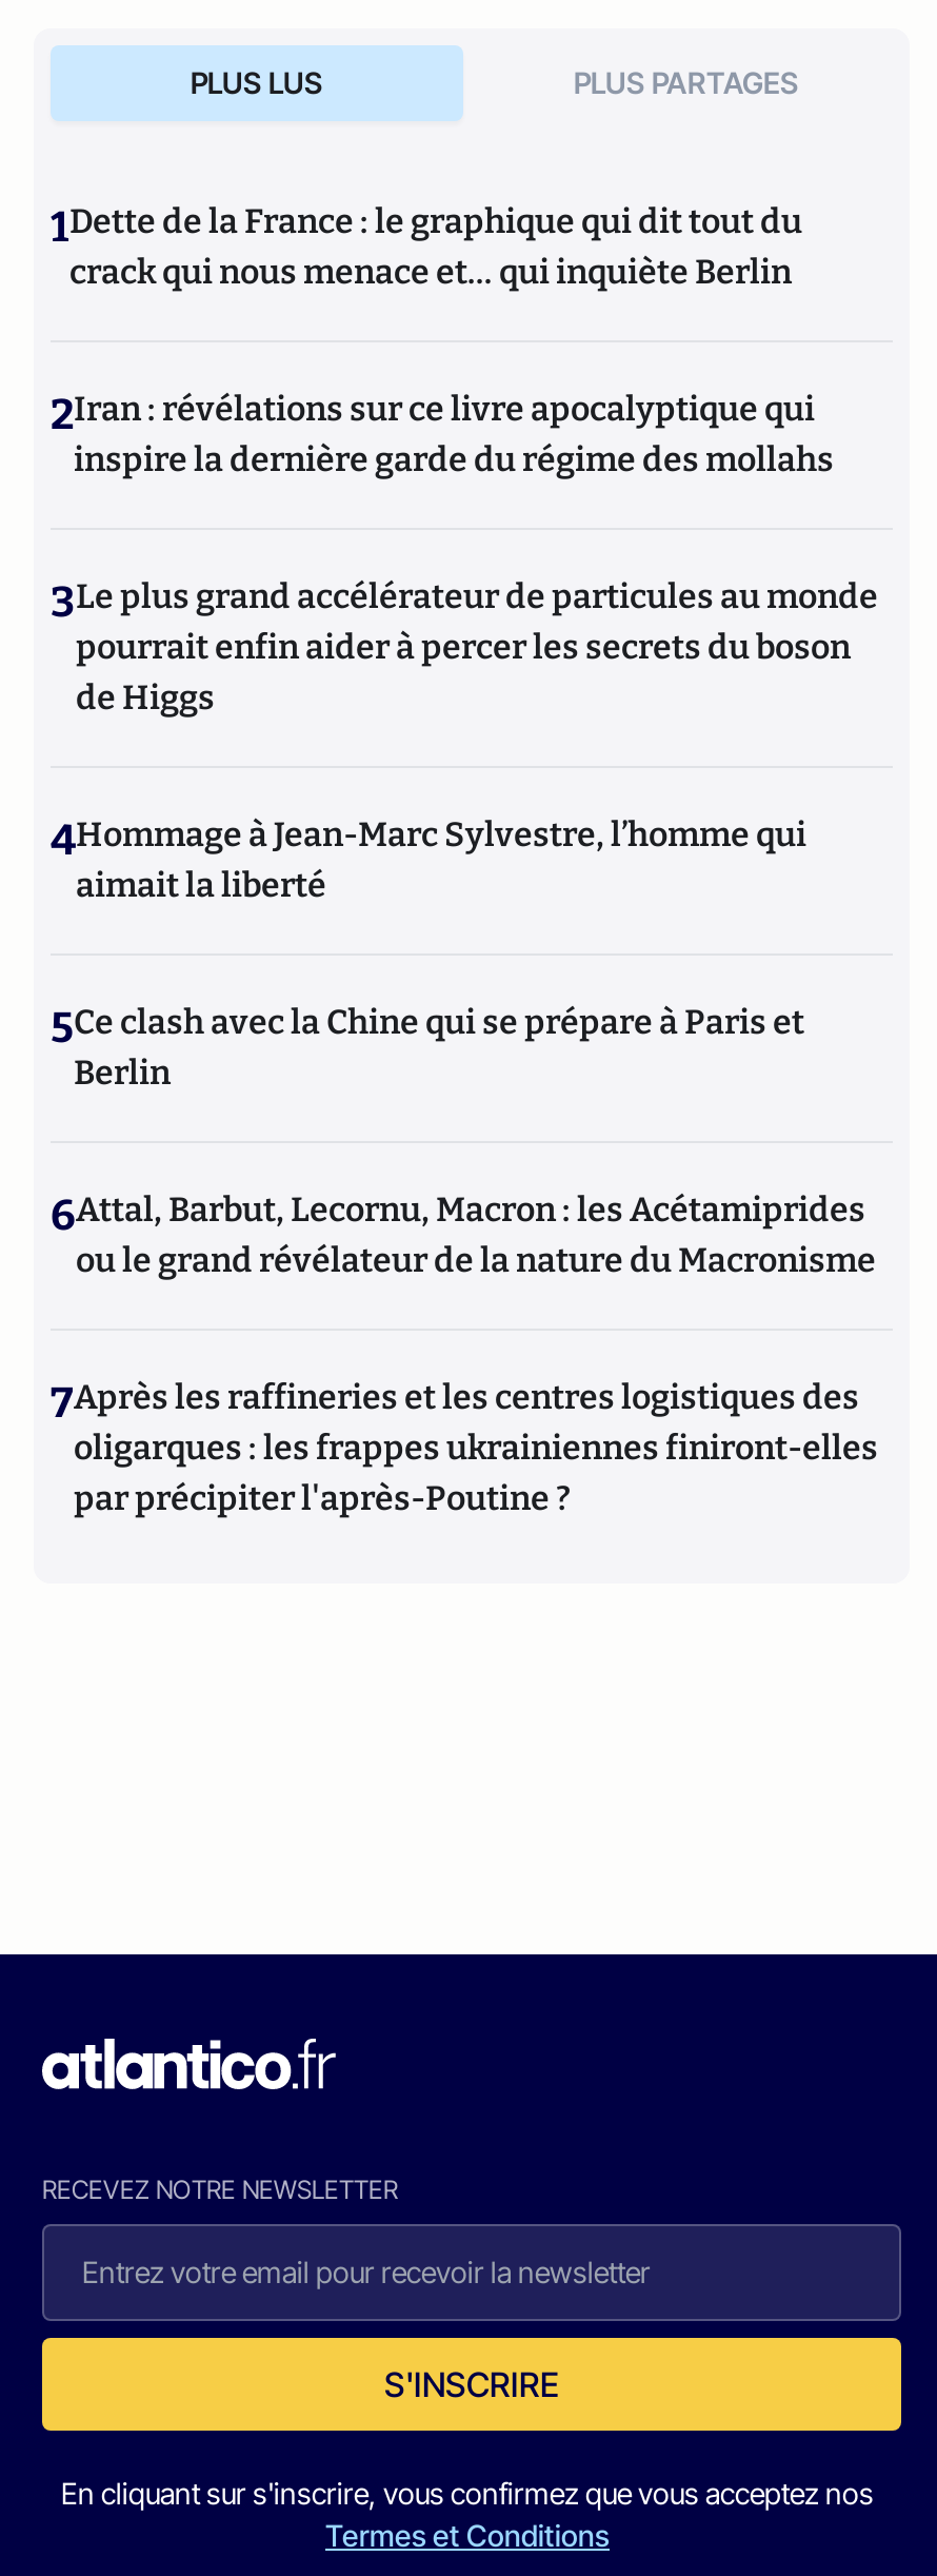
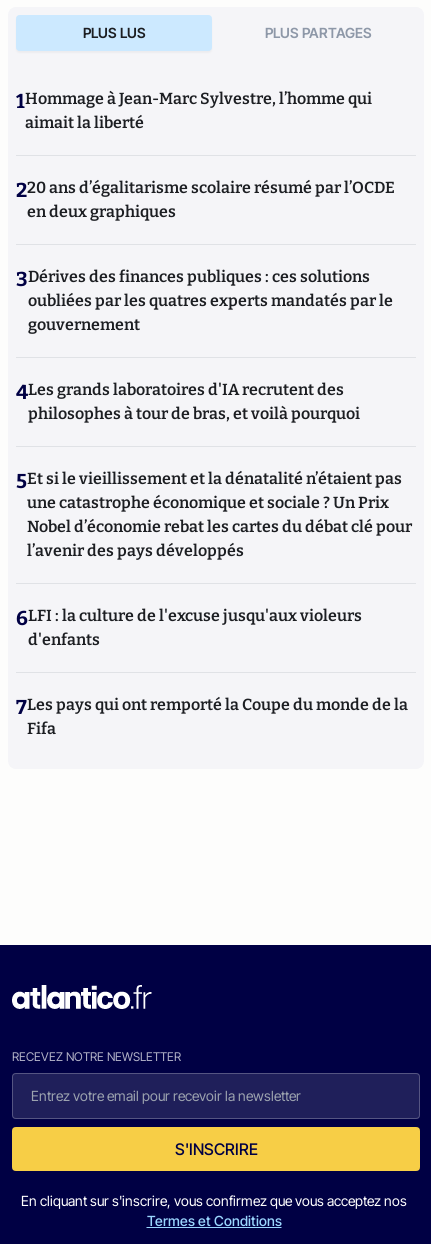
[51,201,878,865] 1Dette de la France : le graphique qui dit tout du | crack qui nous menace et… qui inquiète Berlin | 2Iran : révélations sur ce livre apocalyptique qui | inspire la dernière garde du régime des mollahs | 3Le plus grand accélérateur de particules au monde | pourrait enfin aider à percer les secrets du boson | de Higgs | 4Hommage à Jean-Marc Sylvestre, l’homme qui -> [16,89,372,113] 1Hommage à Jean-Marc Sylvestre, l’homme qui
moved [76,865,326,905] -> [25,113,144,132]: aimait la liberté
[51,1002,878,1518] 5Ce clash avec la Chine qui se prépare à Paris et | Berlin | 6Attal, Barbut, Lecornu, Macron : les Acétamiprides | ou le grand révélateur de la nature du Macronisme | 7Après les raffineries et les centres logistiques des | oligarques : les frappes ukrainiennes finiront-elles | par précipiter l'après-Poutine ? -> [16,178,412,738] 220 ans d’égalitarisme scolaire résumé par l’OCDE | en deux graphiques | 3Dérives des finances publiques : ces solutions | oubliées par les quatres experts mandatés par le | gouvernement | 4Les grands laboratoires d'IA recrutent des | philosophes à tour de bras, et voilà pourquoi | 5Et si le vieillissement et la dénatalité n’étaient pas | une catastrophe économique et sociale ? Un Prix | Nobel d’économie rebat les cartes du débat clé pour | l’avenir des pays développés | 6LFI : la culture de l'excuse jusqu'aux violeurs | d'enfants | 7Les pays qui ont remporté la Coupe du monde de la | Fifa

